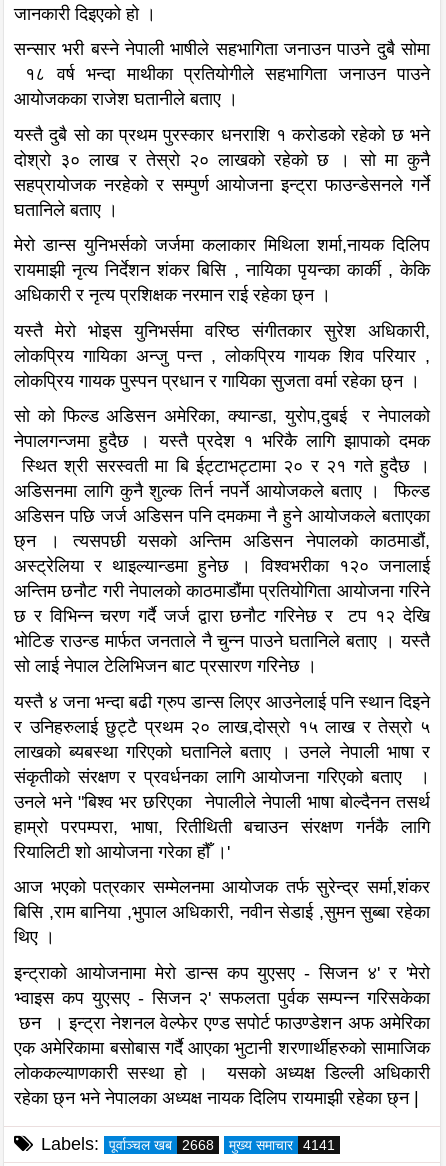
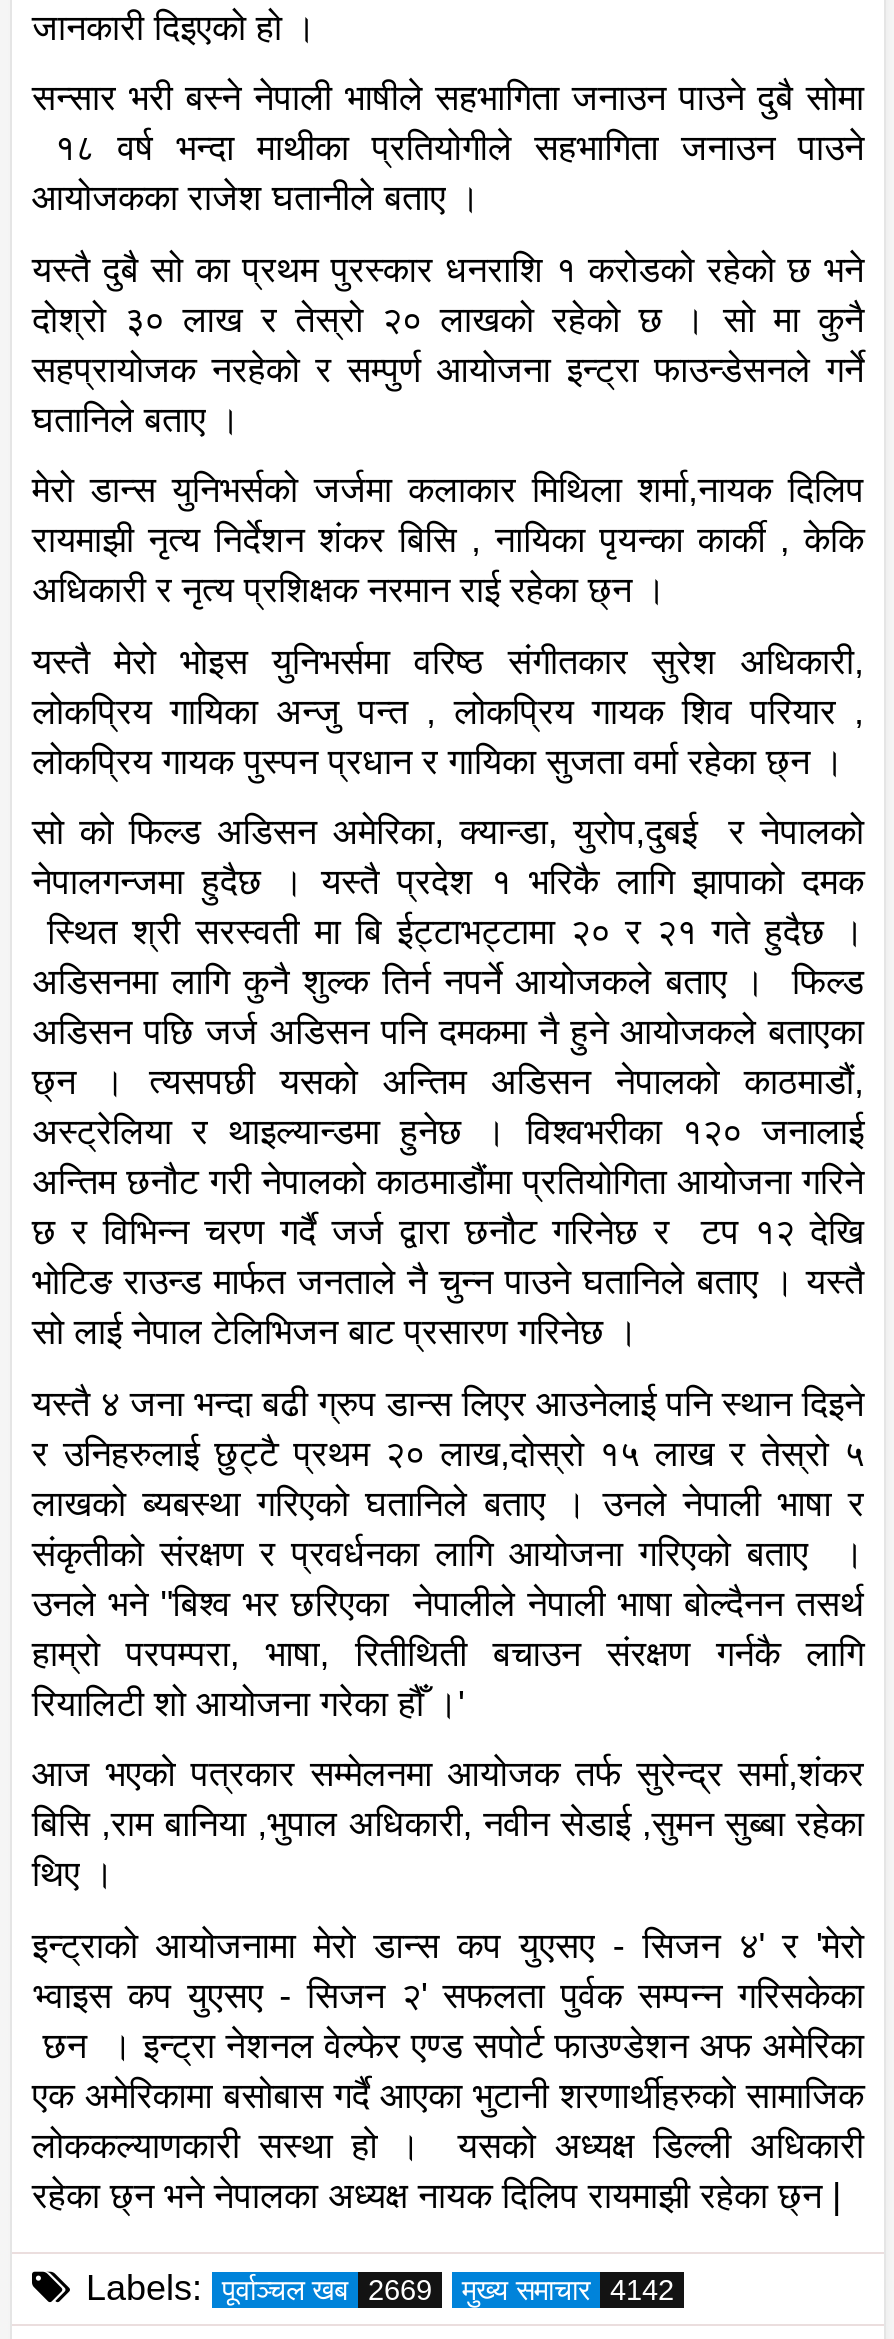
[182,1137,214,1153] 2668 -> [368,2274,432,2306] 2669
[303,1137,335,1153] 4141 -> [610,2274,674,2306] 4142

